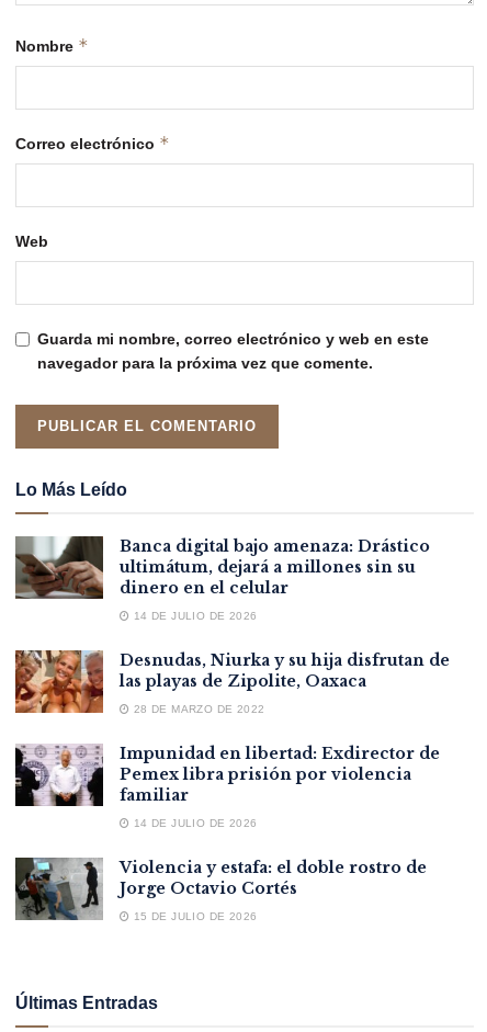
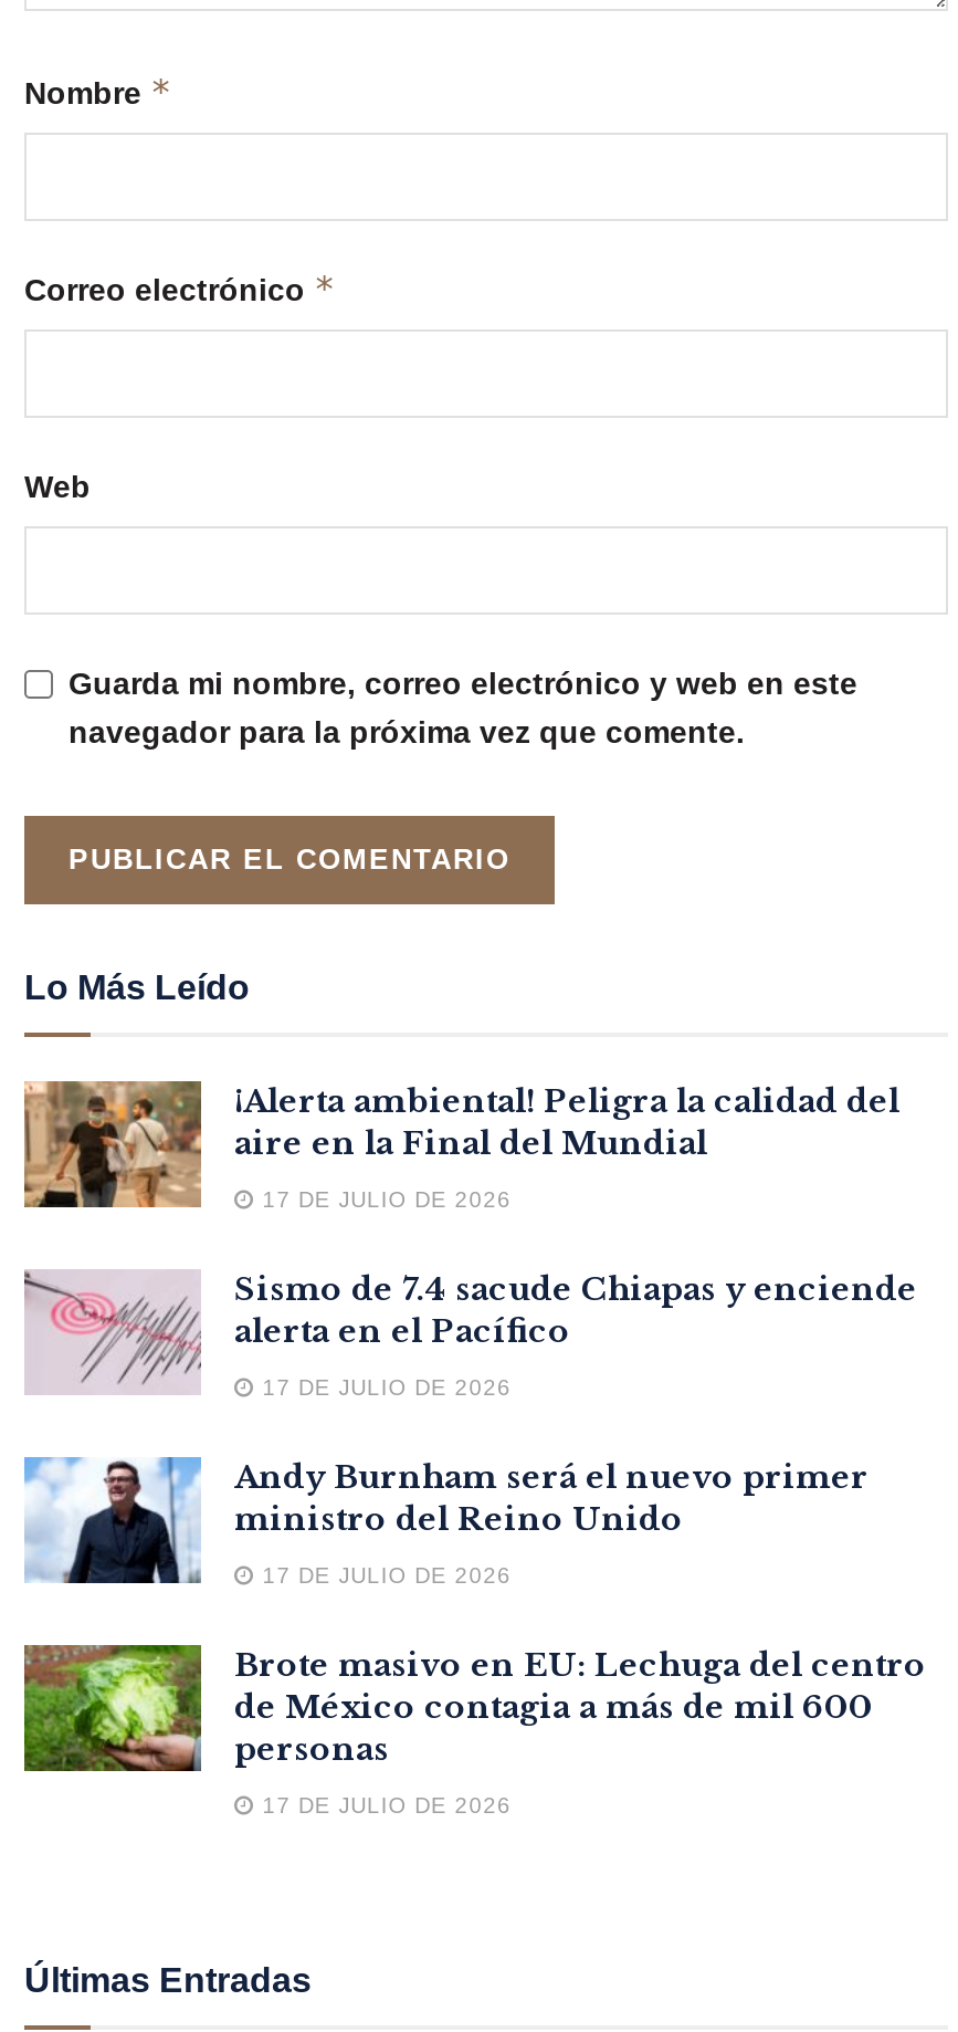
[14,535,430,600] [image] | Banca digital bajo amenaza: Drástico | ultimátum, dejará a millones sin su | dinero en el celular -> [24,1079,899,1209] [image] | ¡Alerta ambiental! Peligra la calidad del | aire en la Final del Mundial
[130,610,257,622] 14 DE JULIO DE 2026 -> [255,1187,511,1212] 17 DE JULIO DE 2026
[14,649,450,714] [image] | Desnudas, Niurka y su hija disfrutan de | las playas de Zipolite, Oaxaca -> [22,1269,917,1395] [image] | Sismo de 7.4 sacude Chiapas y enciende | alerta en el Pacífico
[130,703,265,715] 28 DE MARZO DE 2022 -> [255,1375,511,1400] 17 DE JULIO DE 2026
[14,744,440,807] [image] | Impunidad en libertad: Exdirector de | Pemex libra prisión por violencia | familiar -> [22,1455,868,1585] [image] | Andy Burnham será el nuevo primer | ministro del Reino Unido
[130,817,257,829] 14 DE JULIO DE 2026 -> [255,1563,511,1588] 17 DE JULIO DE 2026
[14,837,427,921] [image] | Violencia y estafa: el doble rostro de | Jorge Octavio Cortés -> [22,1643,926,1813] [image] | Brote masivo en EU: Lechuga del centro | de México contagia a más de mil 600 | personas
[130,910,257,922] 15 DE JULIO DE 2026 -> [255,1793,511,1818] 17 DE JULIO DE 2026

